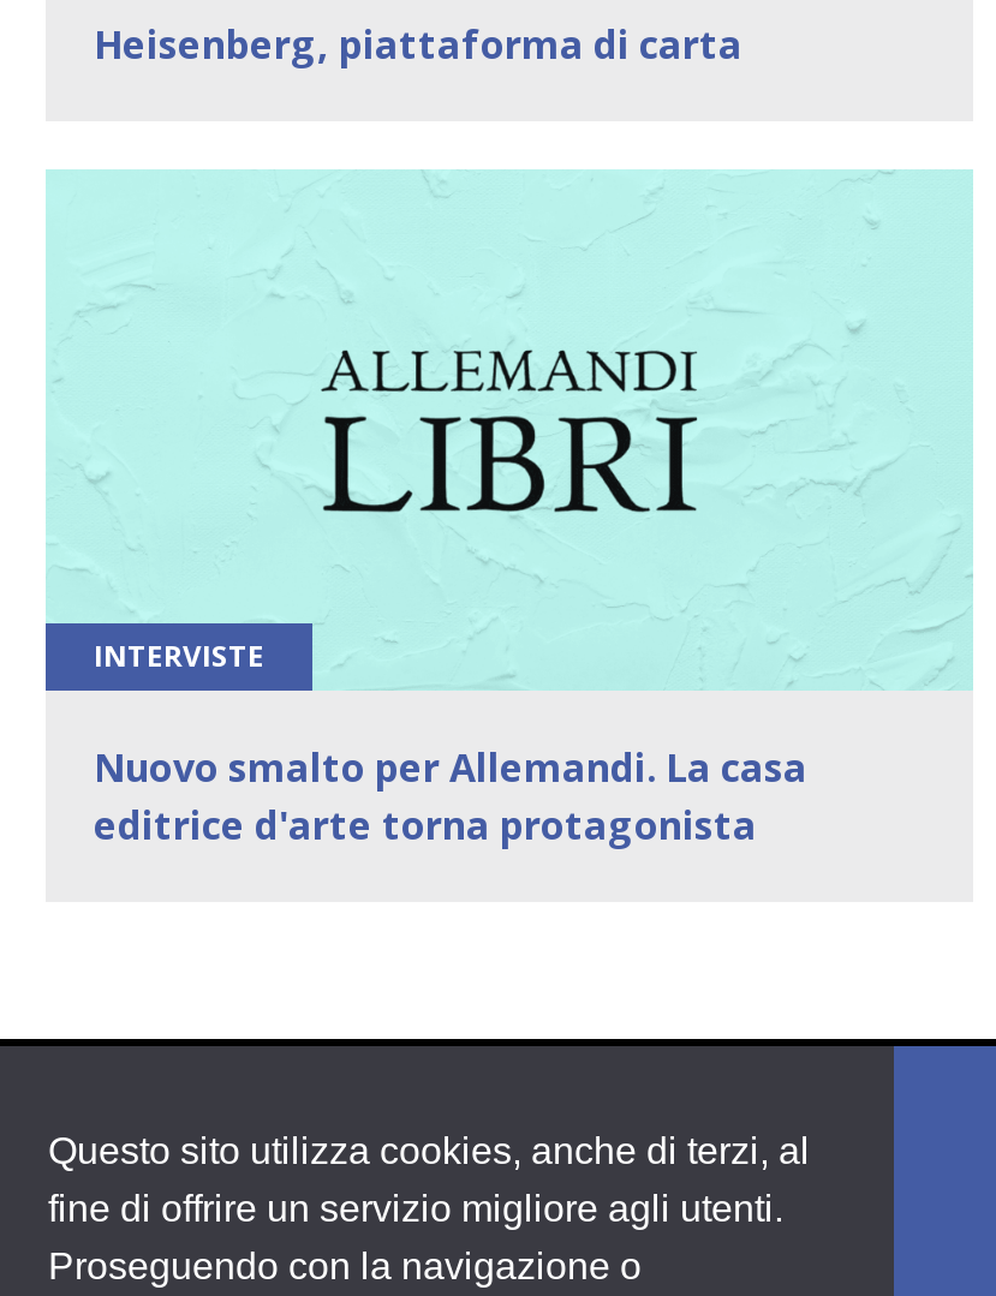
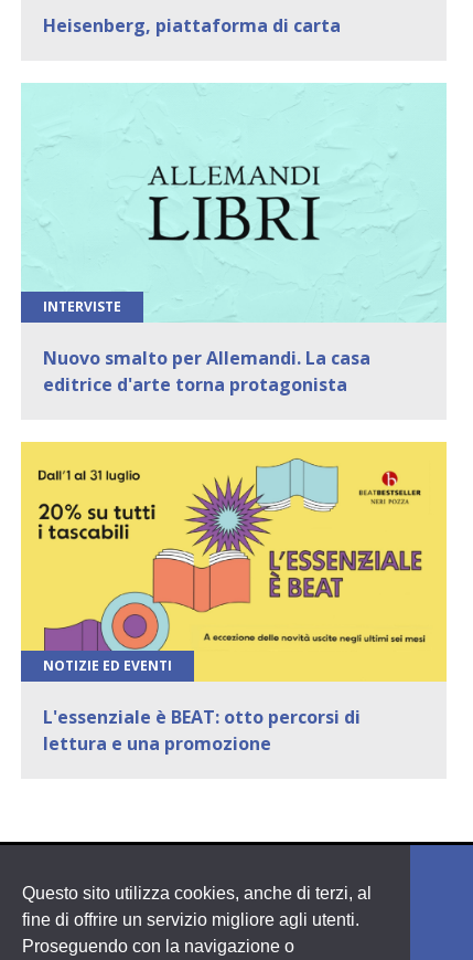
none -> [20,441,448,755] [image] | NOTIZIE ED EVENTI | L'essenziale è BEAT: otto percorsi di | lettura e una promozione

